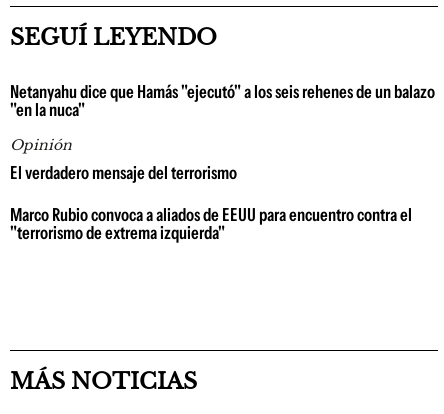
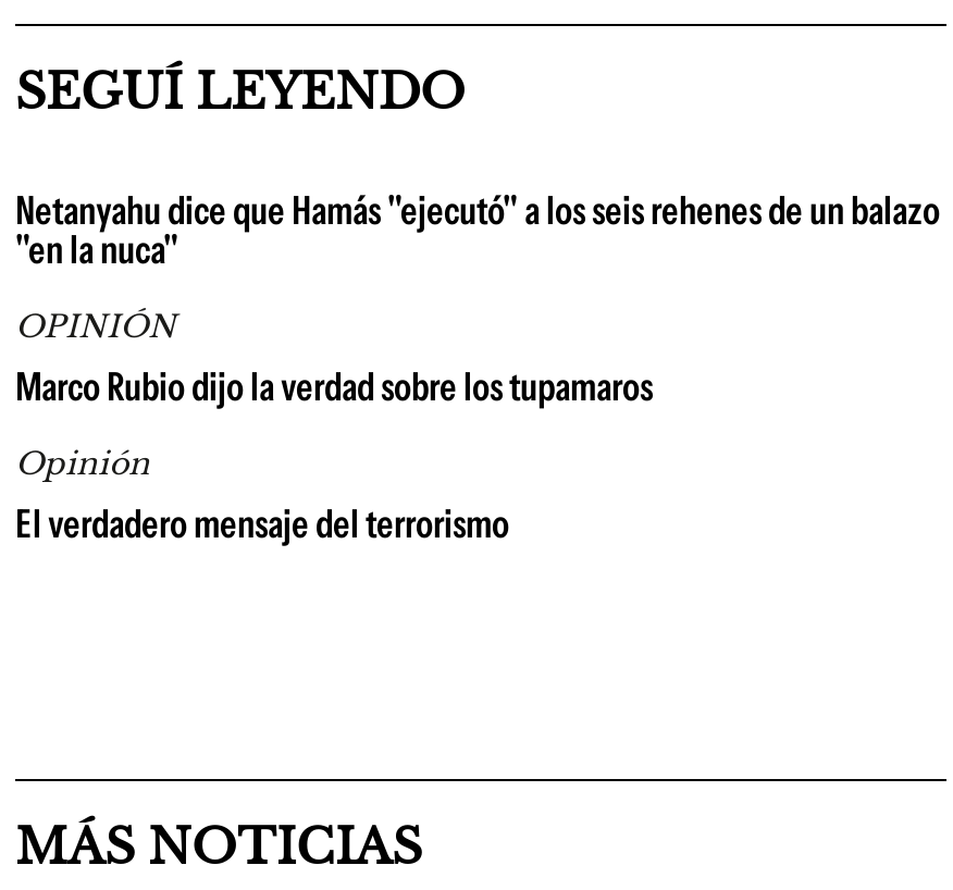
none -> [15,307,653,411] OPINIÓN | Marco Rubio dijo la verdad sobre los tupamaros
moved [10,136,237,184] -> [15,444,509,548]: Opinión | El verdadero mensaje del terrorismo
[10,204,412,244] Marco Rubio convoca a aliados de EEUU para encuentro contra el | "terrorismo de extrema izquierda" -> none

